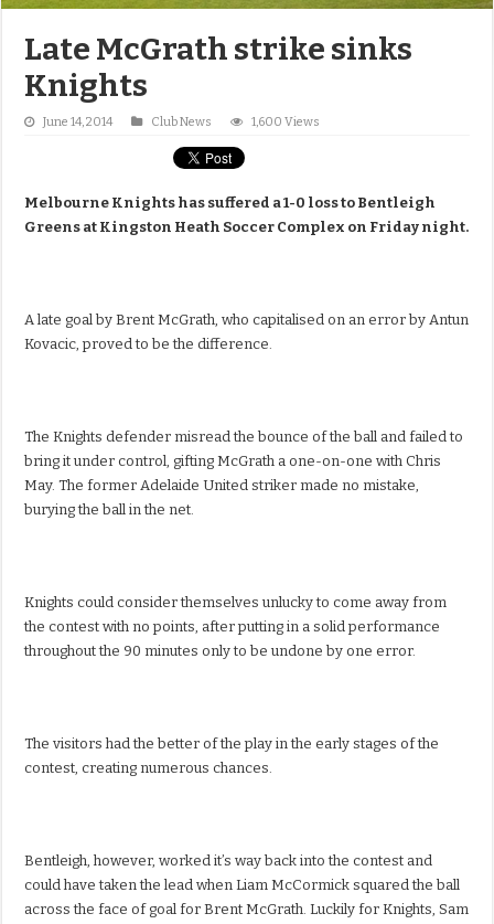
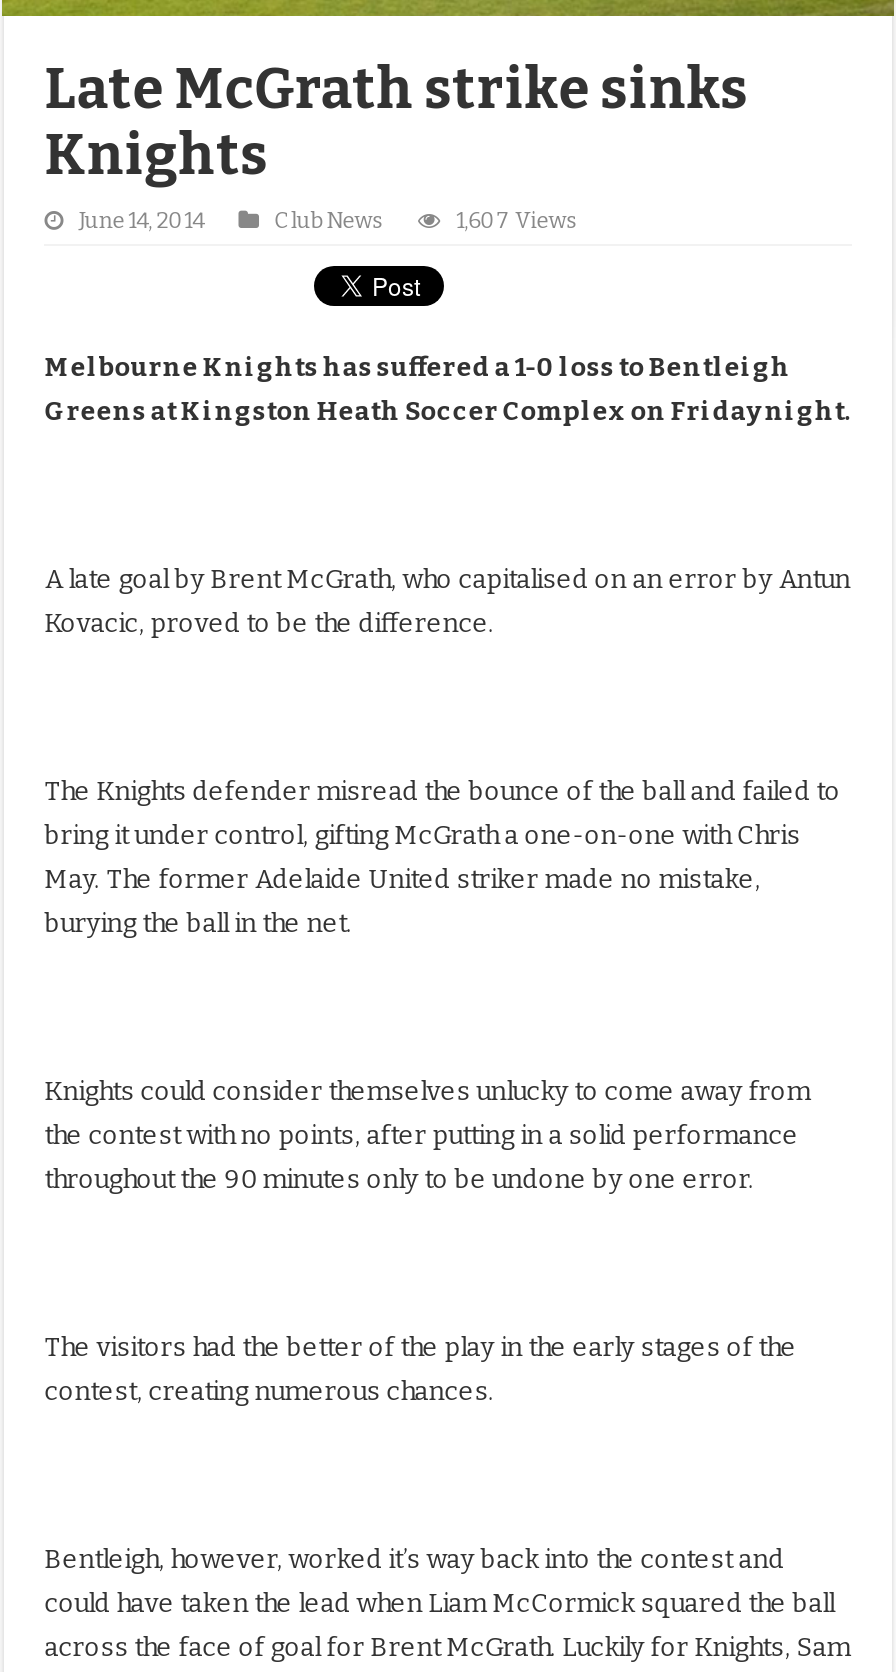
[252,115,320,130] 1,600 Views -> [456,209,578,235] 1,607 Views

